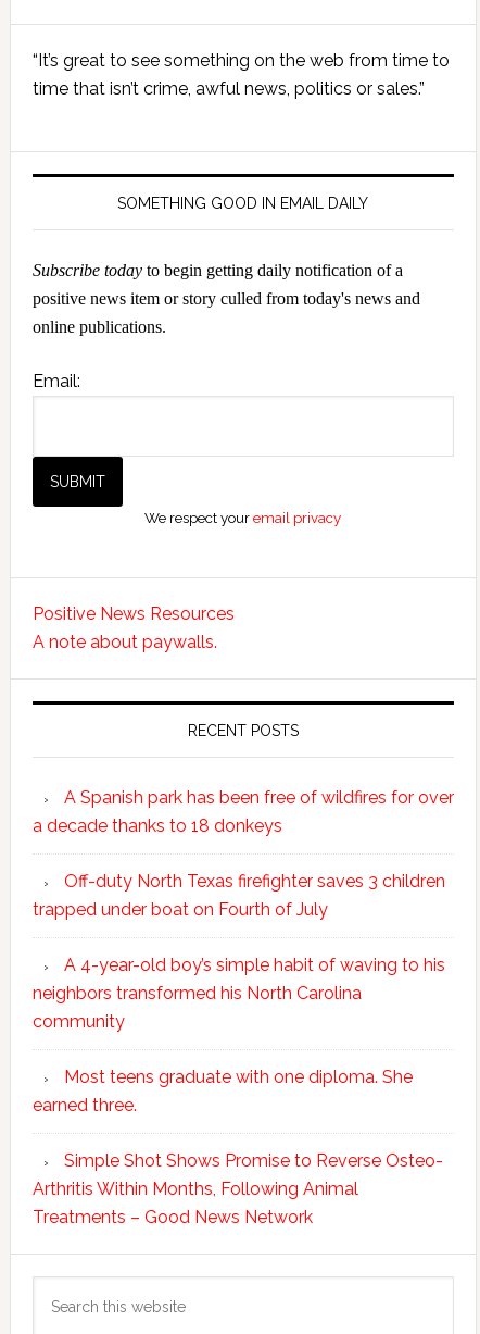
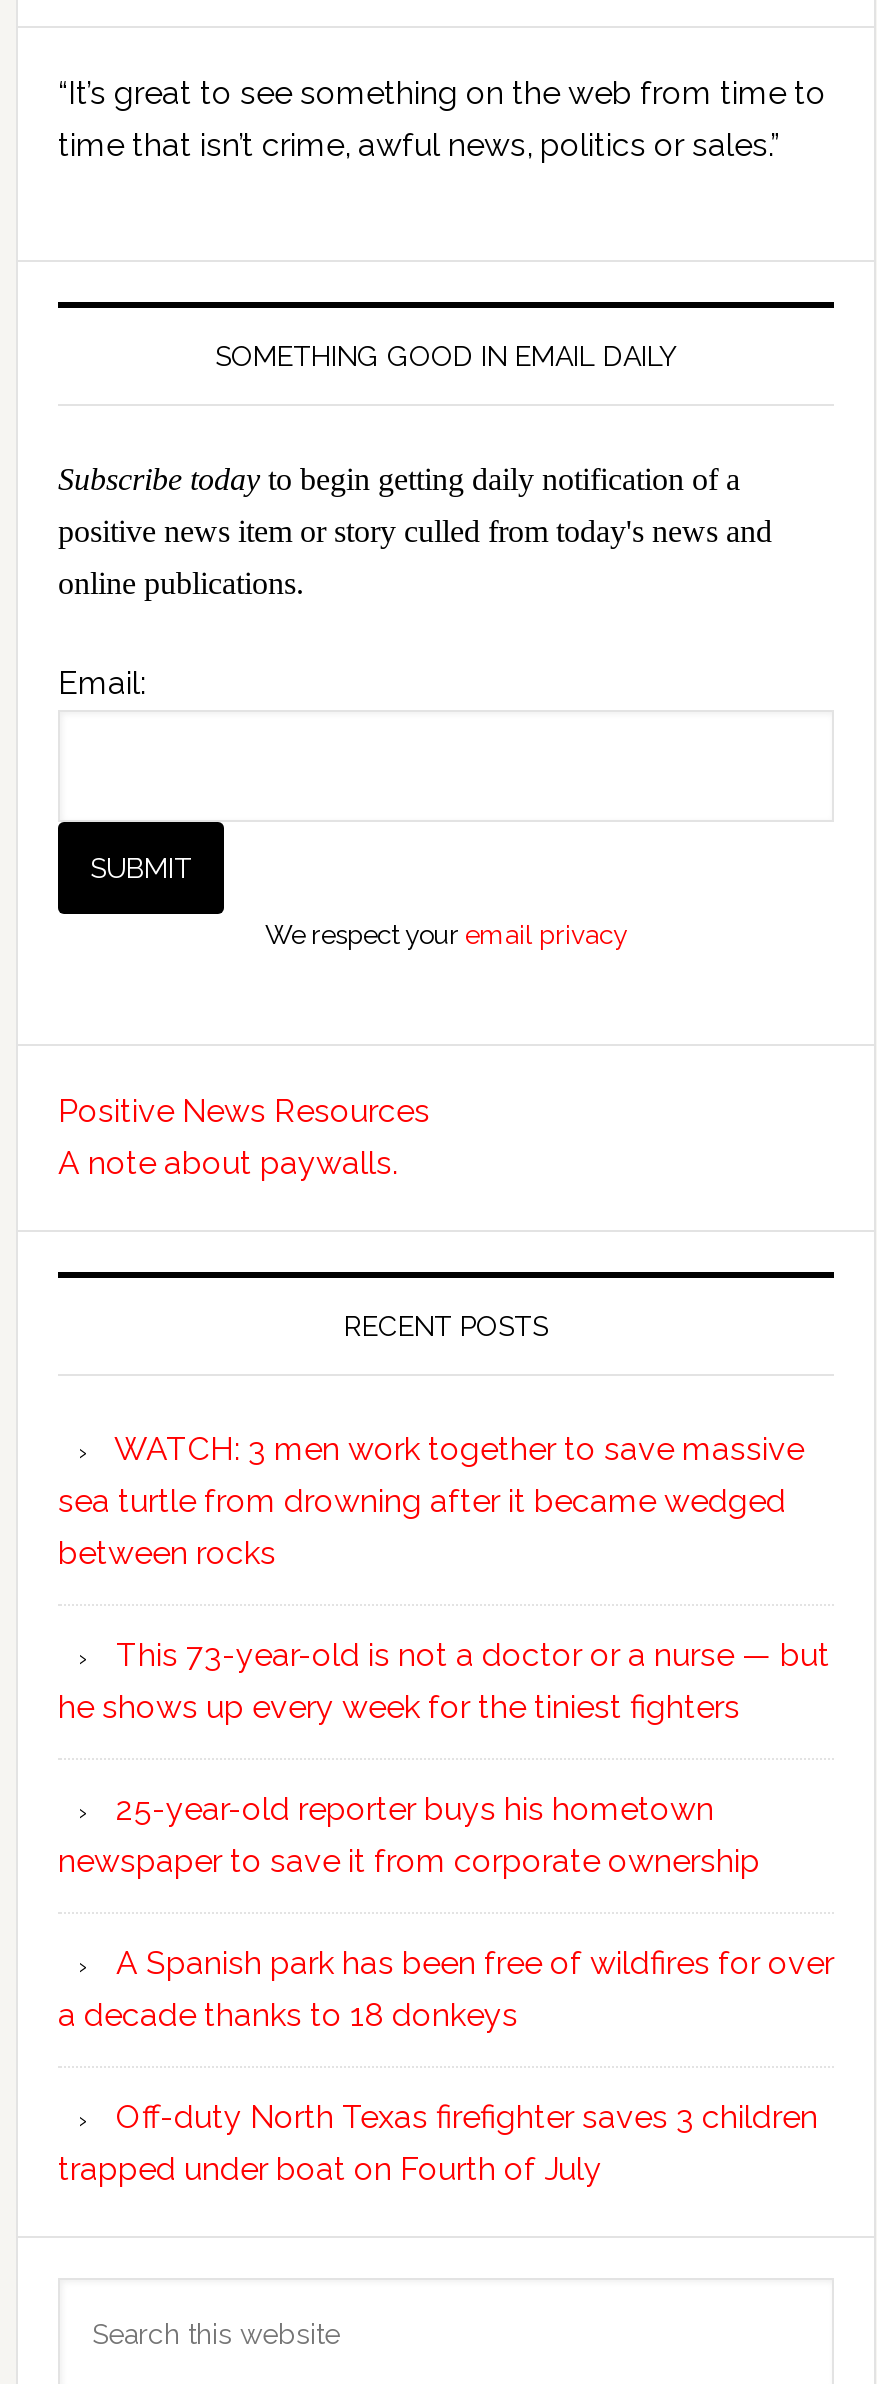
none -> [58,1431,830,1881] WATCH: 3 men work together to save massive | sea turtle from drowning after it became wedged | between rocks | This 73-year-old is not a doctor or a nurse — but | he shows up every week for the tiniest fighters | 25-year-old reporter buys his hometown | newspaper to save it from corporate ownership
moved [33,787,454,920] -> [58,1945,834,2189]: A Spanish park has been free of wildfires for over | a decade thanks to 18 donkeys | Off-duty North Texas firefighter saves 3 children | trapped under boat on Fourth of July
[33,955,445,1228] A 4-year-old boy’s simple habit of waving to his | neighbors transformed his North Carolina | community | Most teens graduate with one diploma. She | earned three. | Simple Shot Shows Promise to Reverse Osteo- | Arthritis Within Months, Following Animal | Treatments – Good News Network -> none

